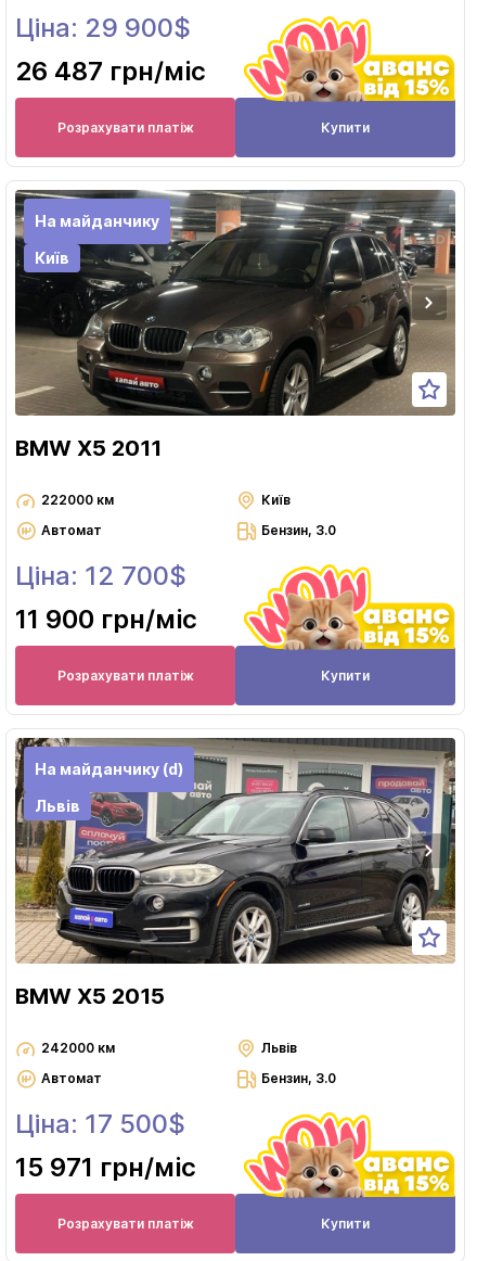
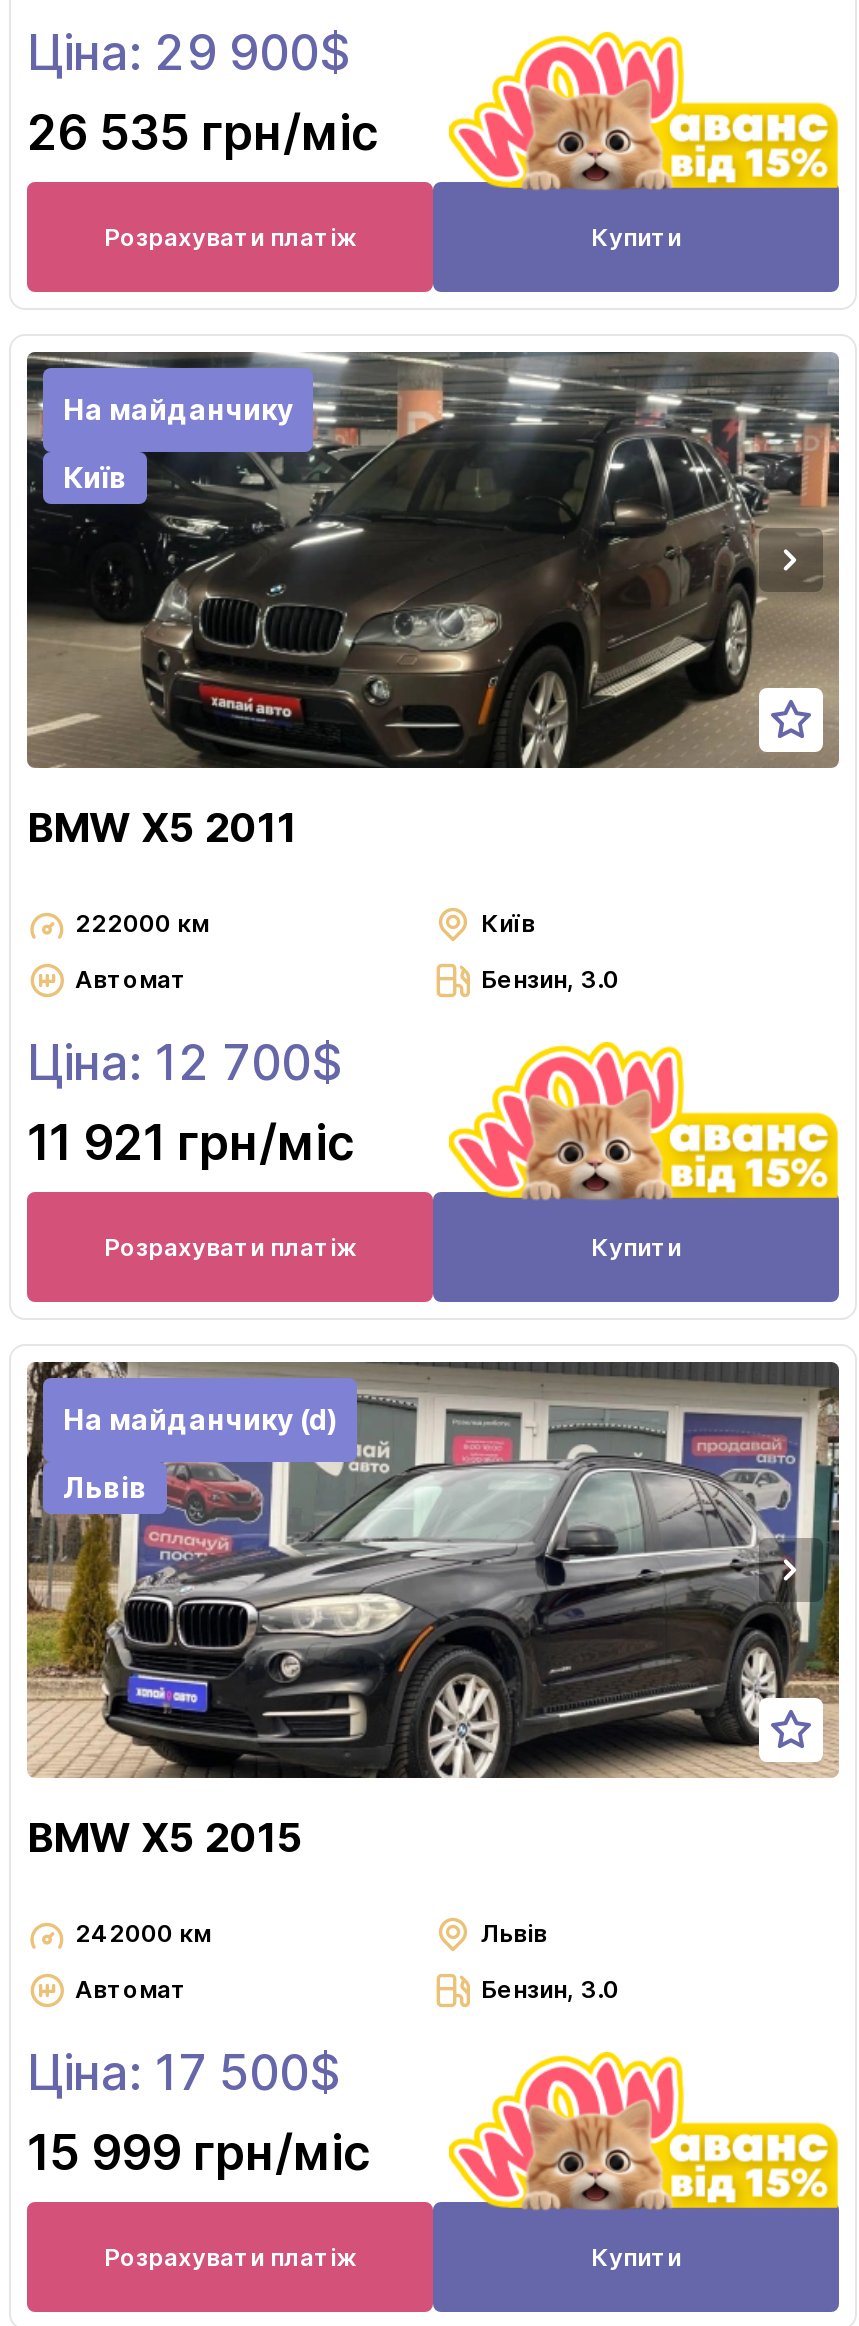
[15,55,206,87] 26 487 грн/міс -> [27,104,379,162] 26 535 грн/міс
[15,603,197,635] 11 900 грн/міс -> [27,1114,355,1172] 11 921 грн/міс
[15,1152,196,1183] 15 971 грн/міс -> [27,2124,371,2182] 15 999 грн/міс

